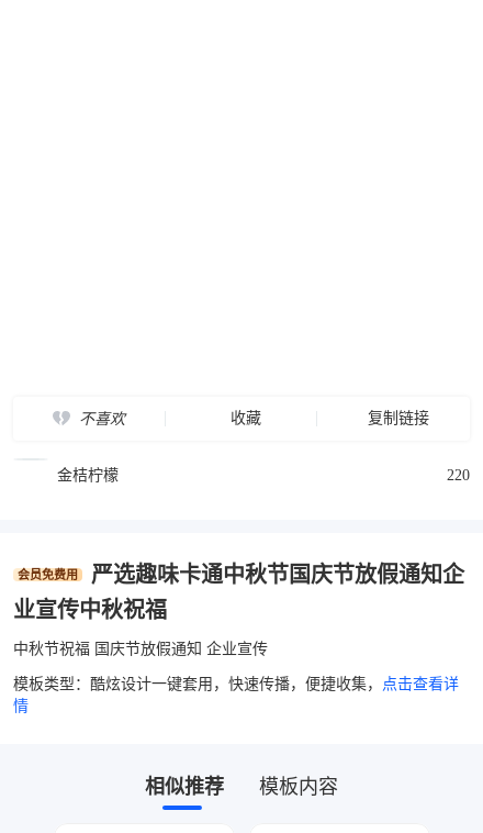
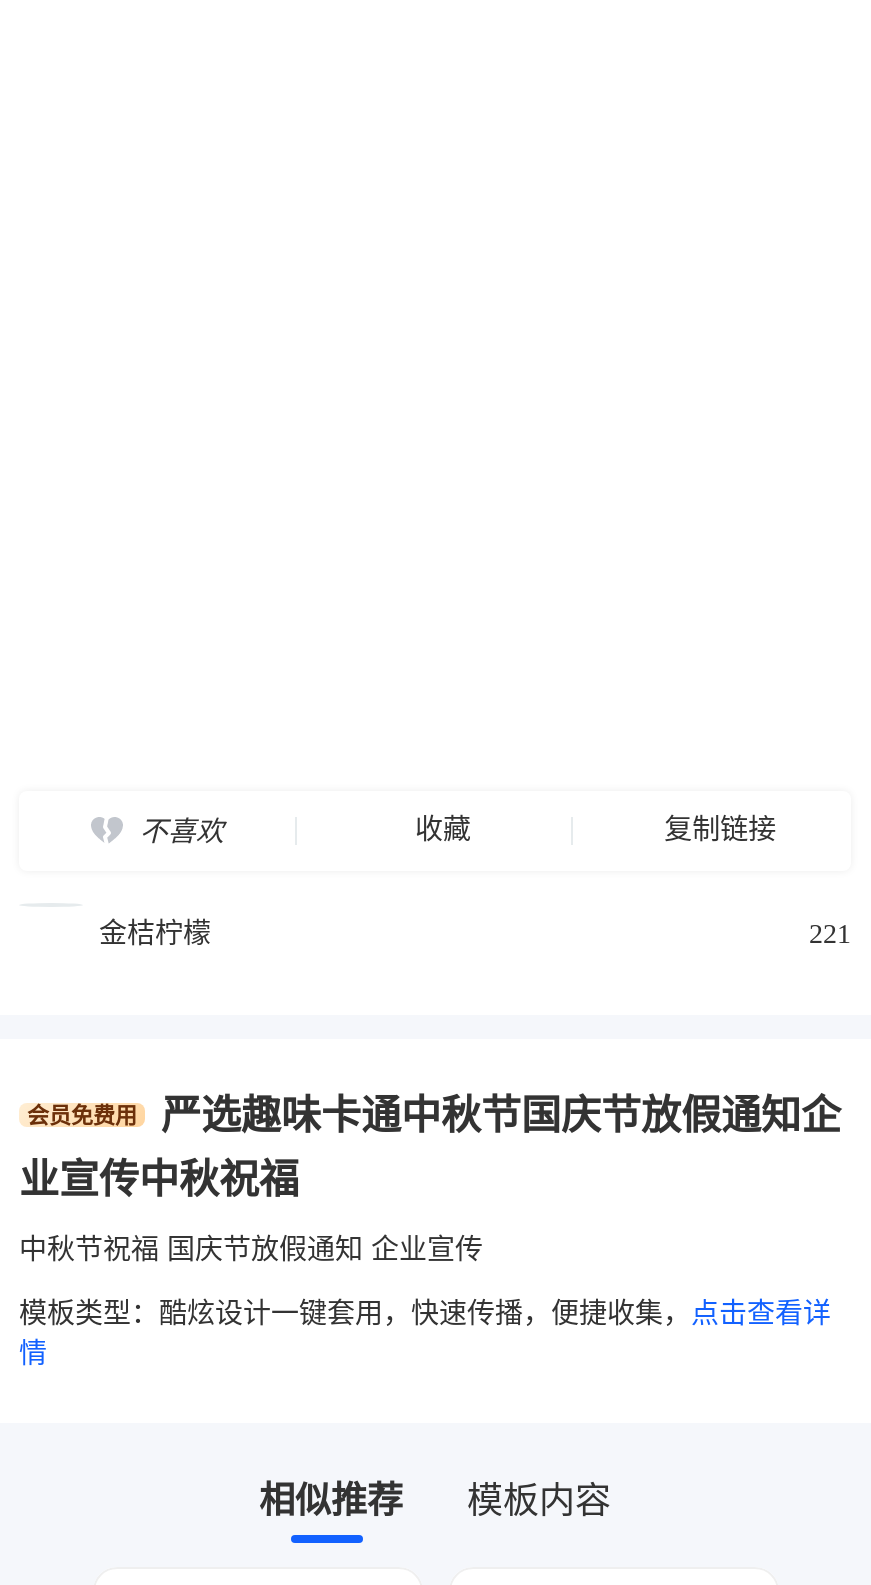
[447,467,470,484] 220 -> [809,919,851,949] 221

